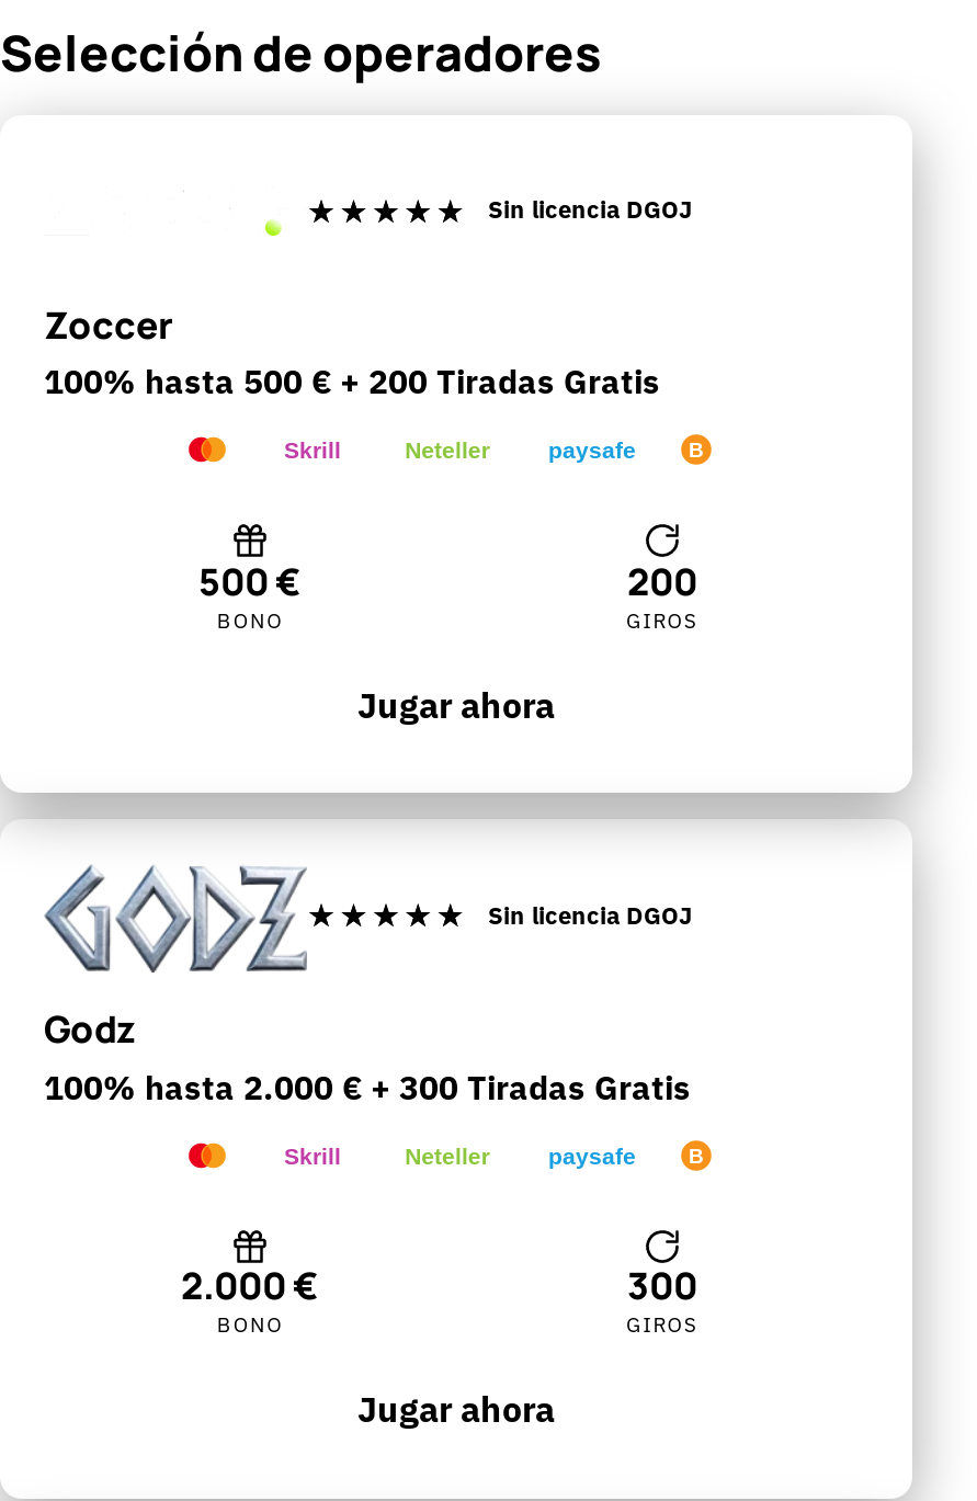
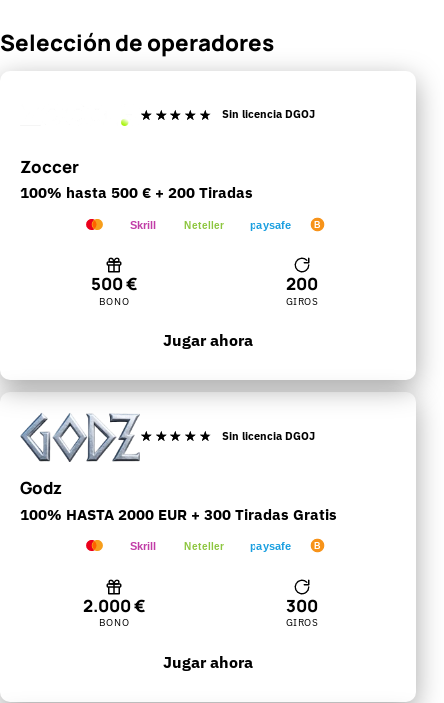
[44,359,660,403] 100% hasta 500 € + 200 Tiradas Gratis -> [20,182,253,202] 100% hasta 500 € + 200 Tiradas
[44,1064,691,1108] 100% hasta 2.000 € + 300 Tiradas Gratis -> [20,504,337,524] 100% HASTA 2000 EUR + 300 Tiradas Gratis

